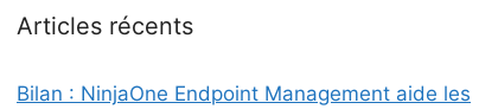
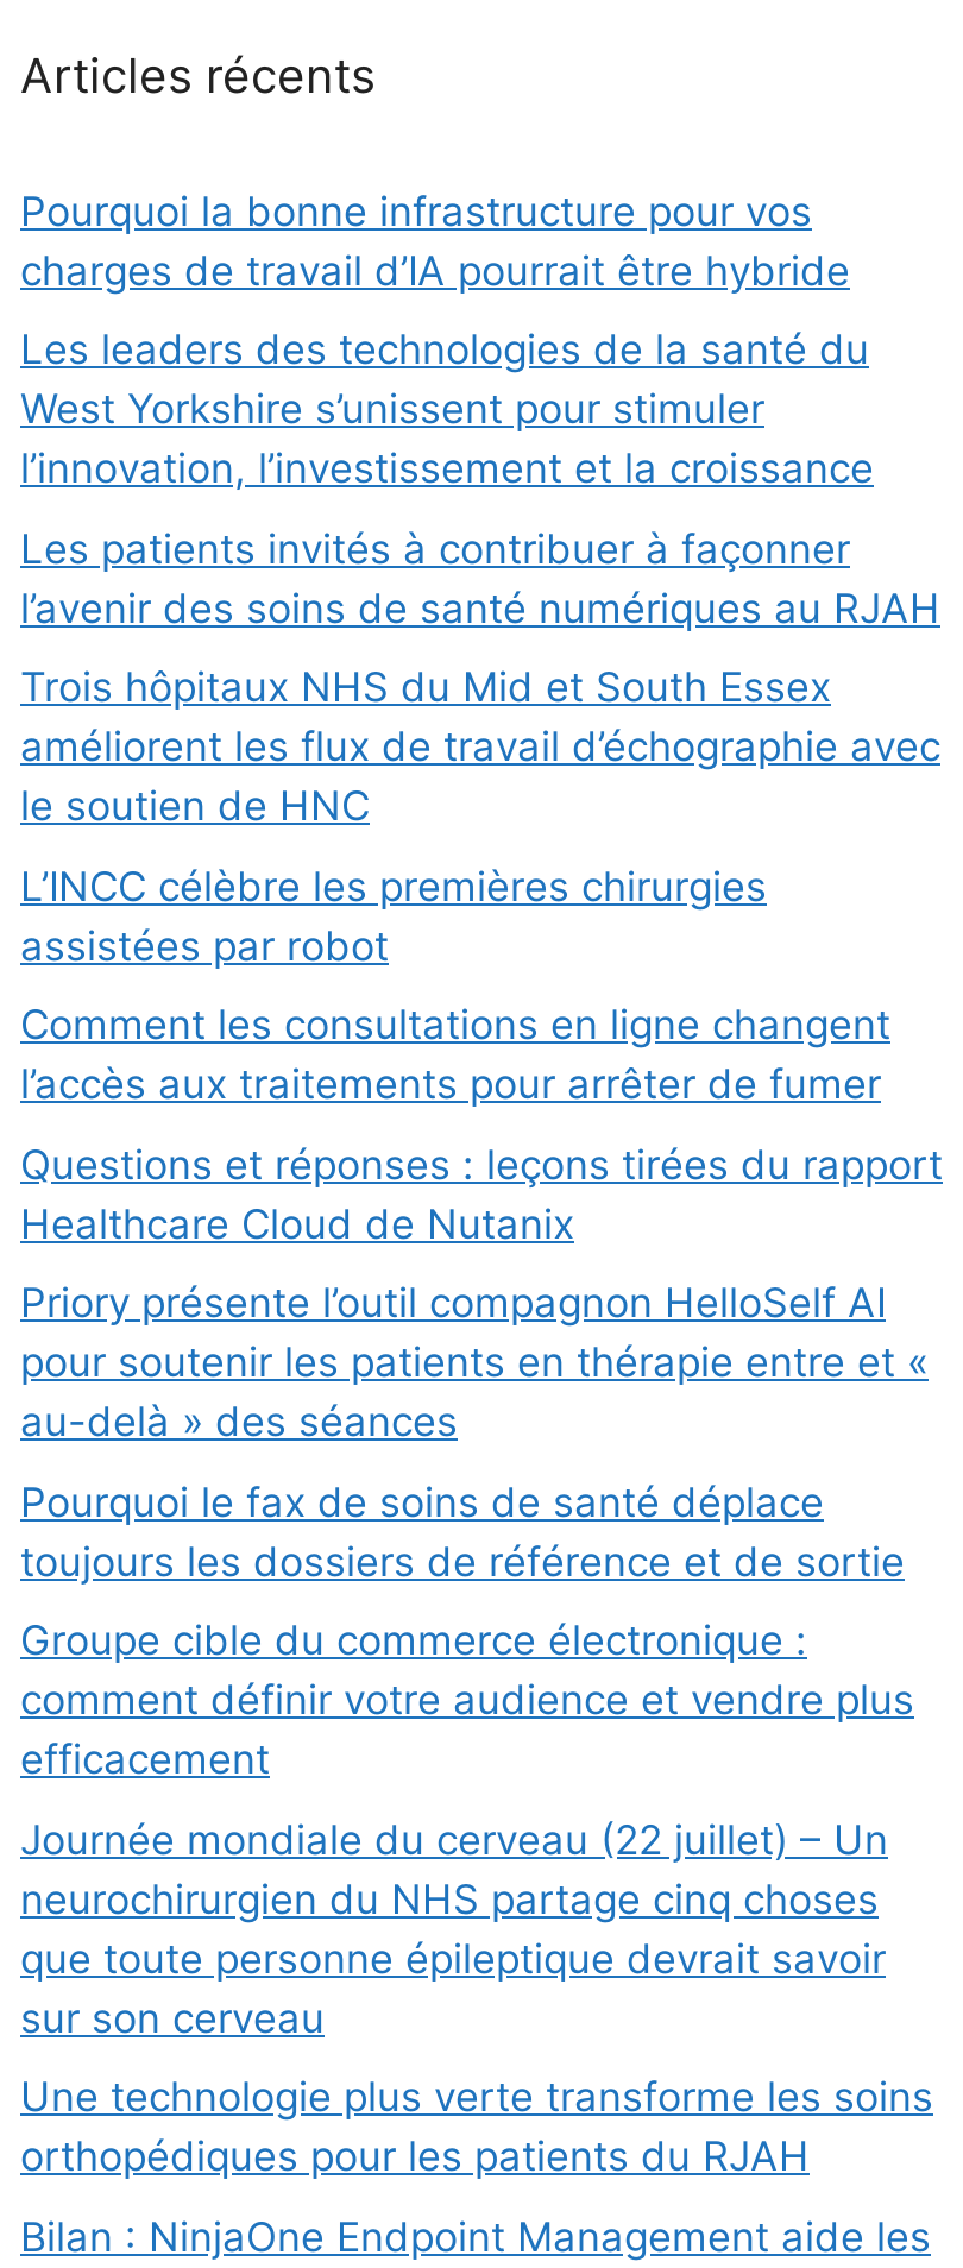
none -> [20,188,943,2181] Pourquoi la bonne infrastructure pour vos | charges de travail d’IA pourrait être hybride | Les leaders des technologies de la santé du | West Yorkshire s’unissent pour stimuler | l’innovation, l’investissement et la croissance | Les patients invités à contribuer à façonner | l’avenir des soins de santé numériques au RJAH | Trois hôpitaux NHS du Mid et South Essex | améliorent les flux de travail d’échographie avec | le soutien de HNC | L’INCC célèbre les premières chirurgies | assistées par robot | Comment les consultations en ligne changent | l’accès aux traitements pour arrêter de fumer | Questions et réponses : leçons tirées du rapport | Healthcare Cloud de Nutanix | Priory présente l’outil compagnon HelloSelf AI | pour soutenir les patients en thérapie entre et « | au-delà » des séances | Pourquoi le fax de soins de santé déplace | toujours les dossiers de référence et de sortie | Groupe cible du commerce électronique : | comment définir votre audience et vendre plus | efficacement | Journée mondiale du cerveau (22 juillet) – Un | neurochirurgien du NHS partage cinq choses | que toute personne épileptique devrait savoir | sur son cerveau | Une technologie plus verte transforme les soins | orthopédiques pour les patients du RJAH

